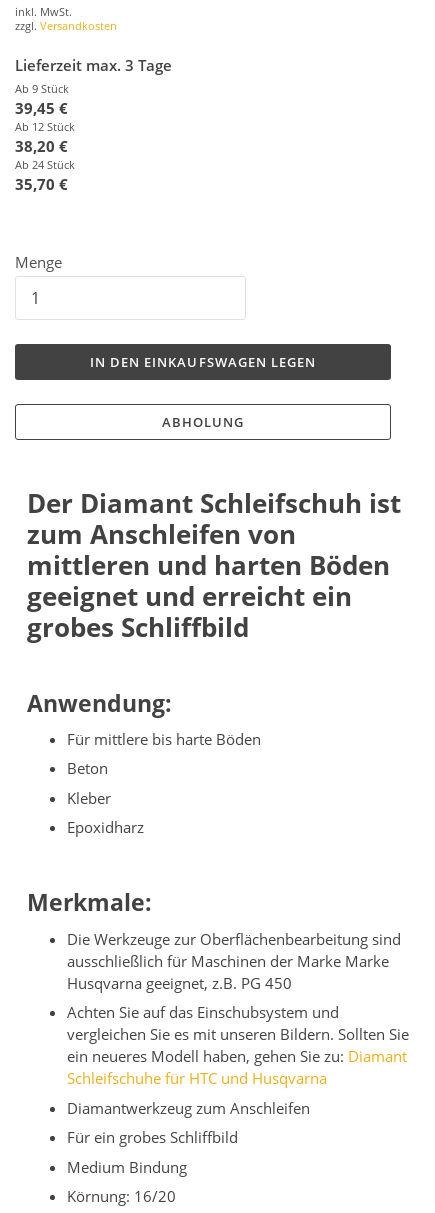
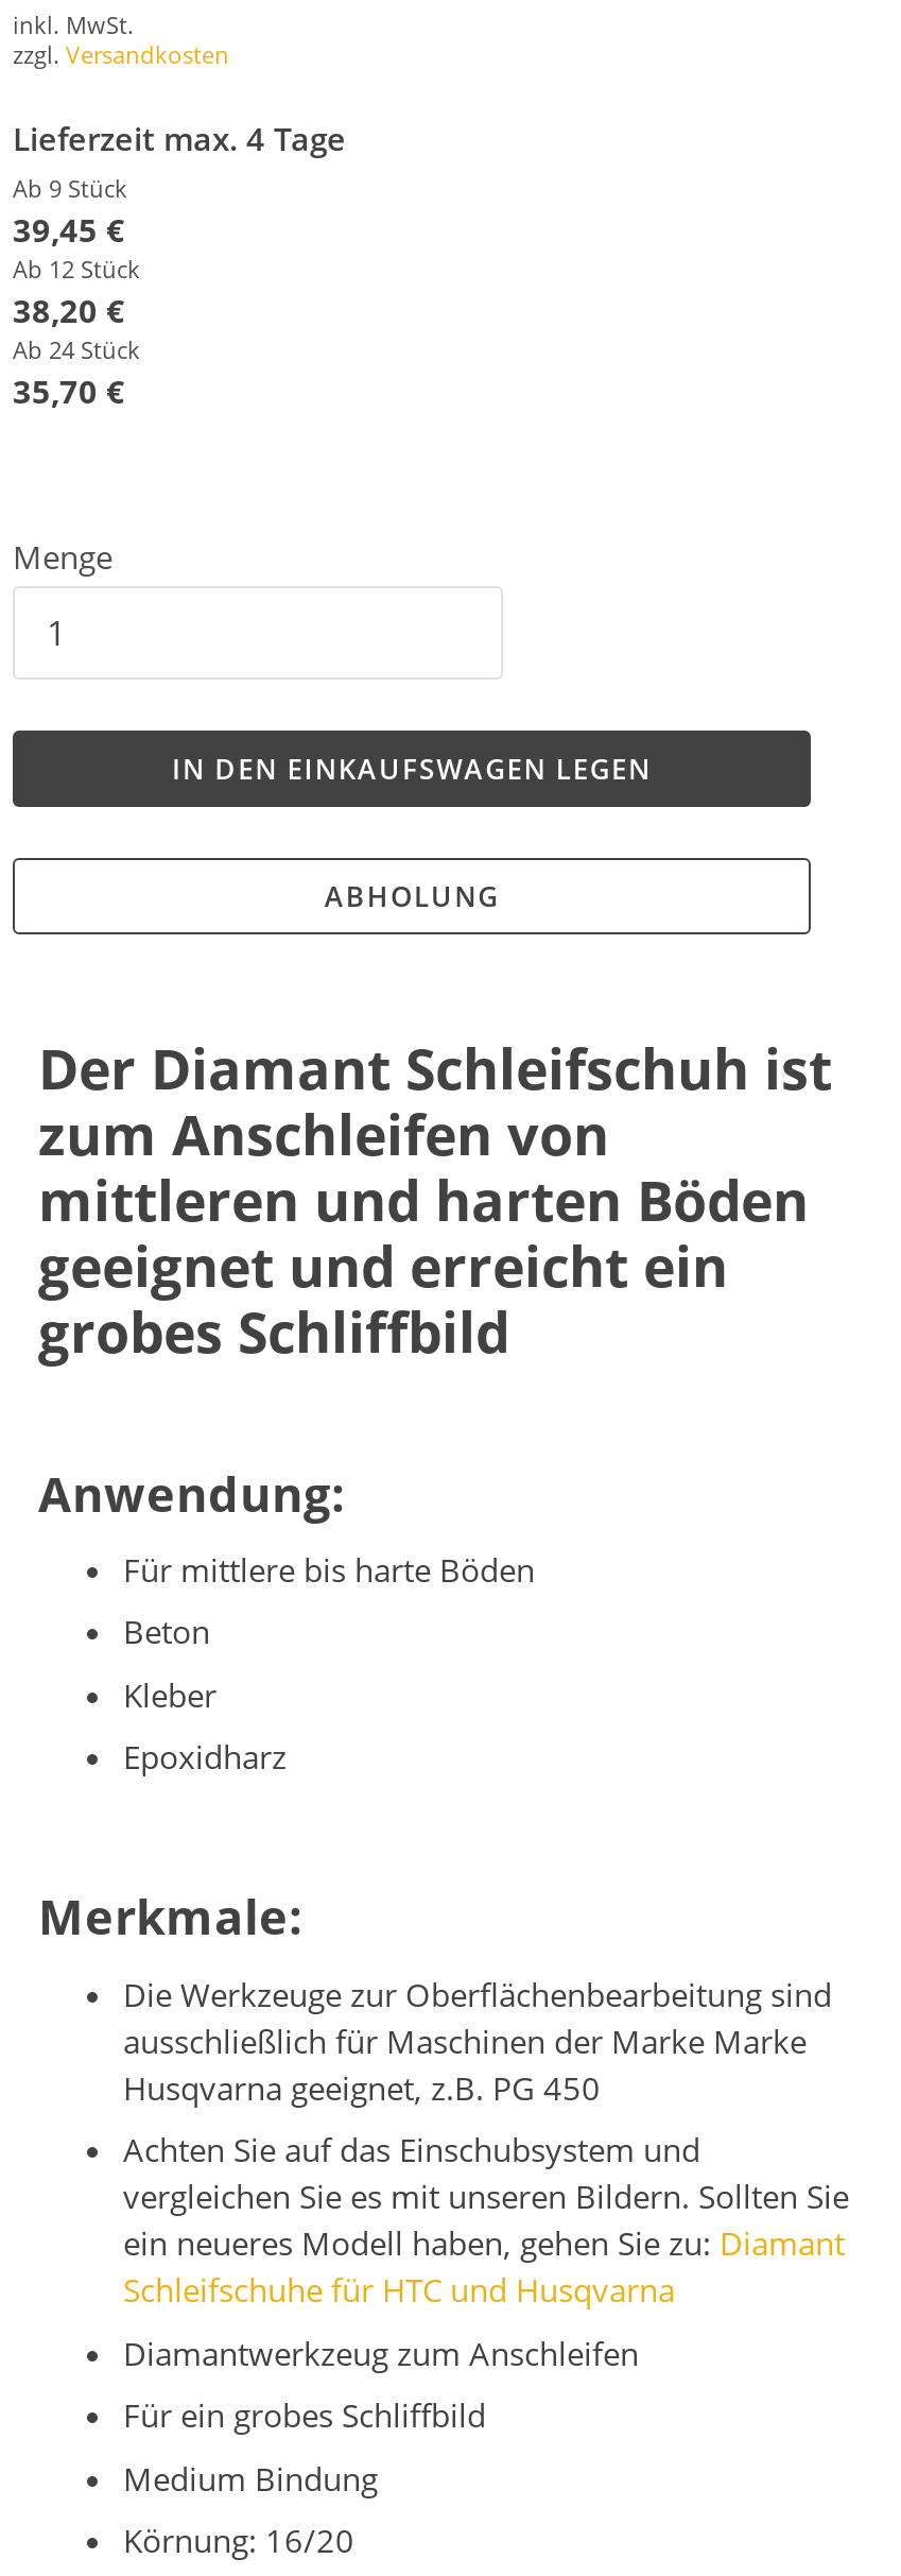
[15,55,172,75] Lieferzeit max. 3 Tage -> [13,116,346,158] Lieferzeit max. 4 Tage

